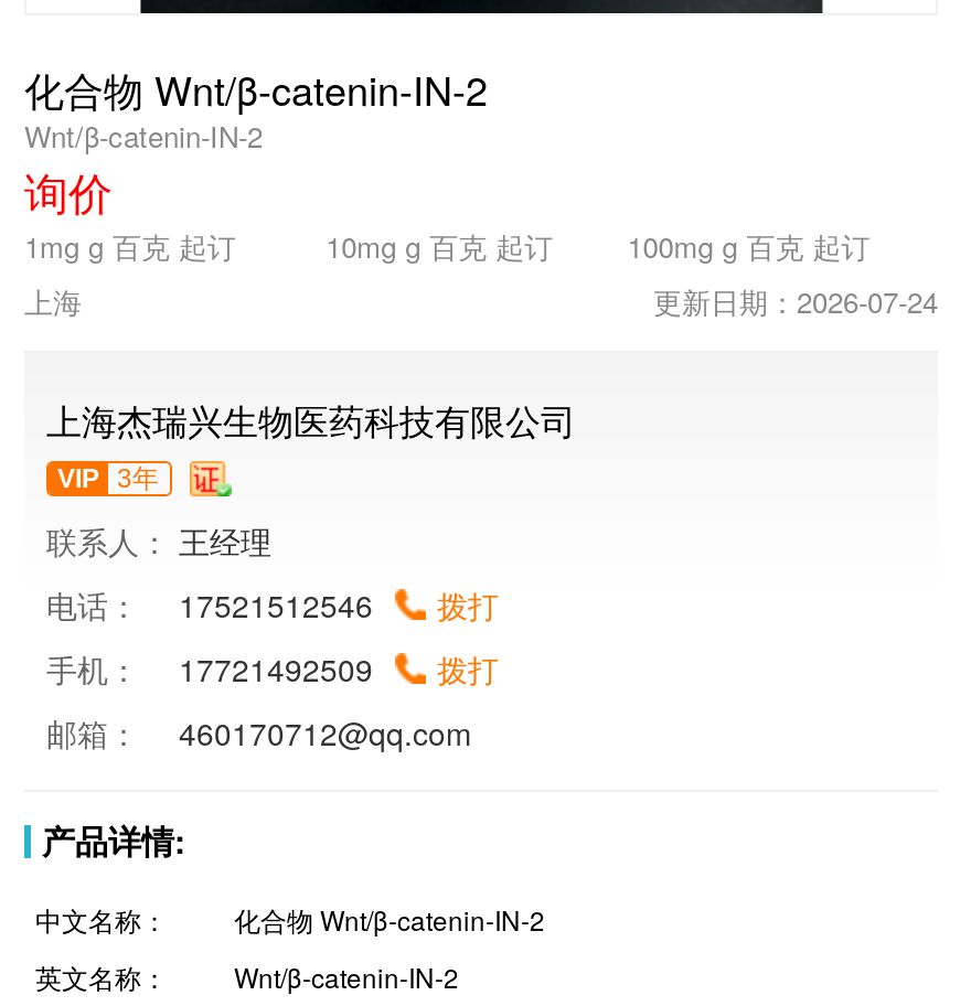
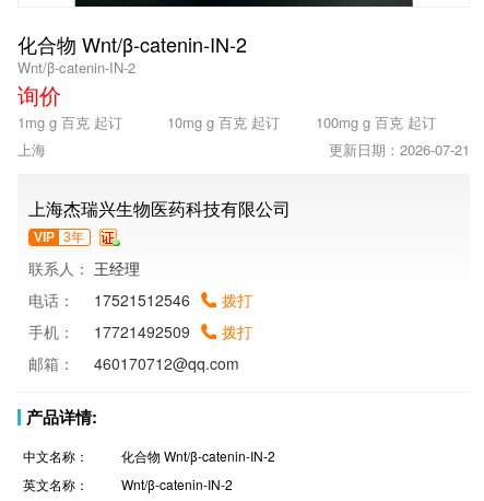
[653,280,938,322] 更新日期：2026-07-24 -> [329,139,470,160] 更新日期：2026-07-21

